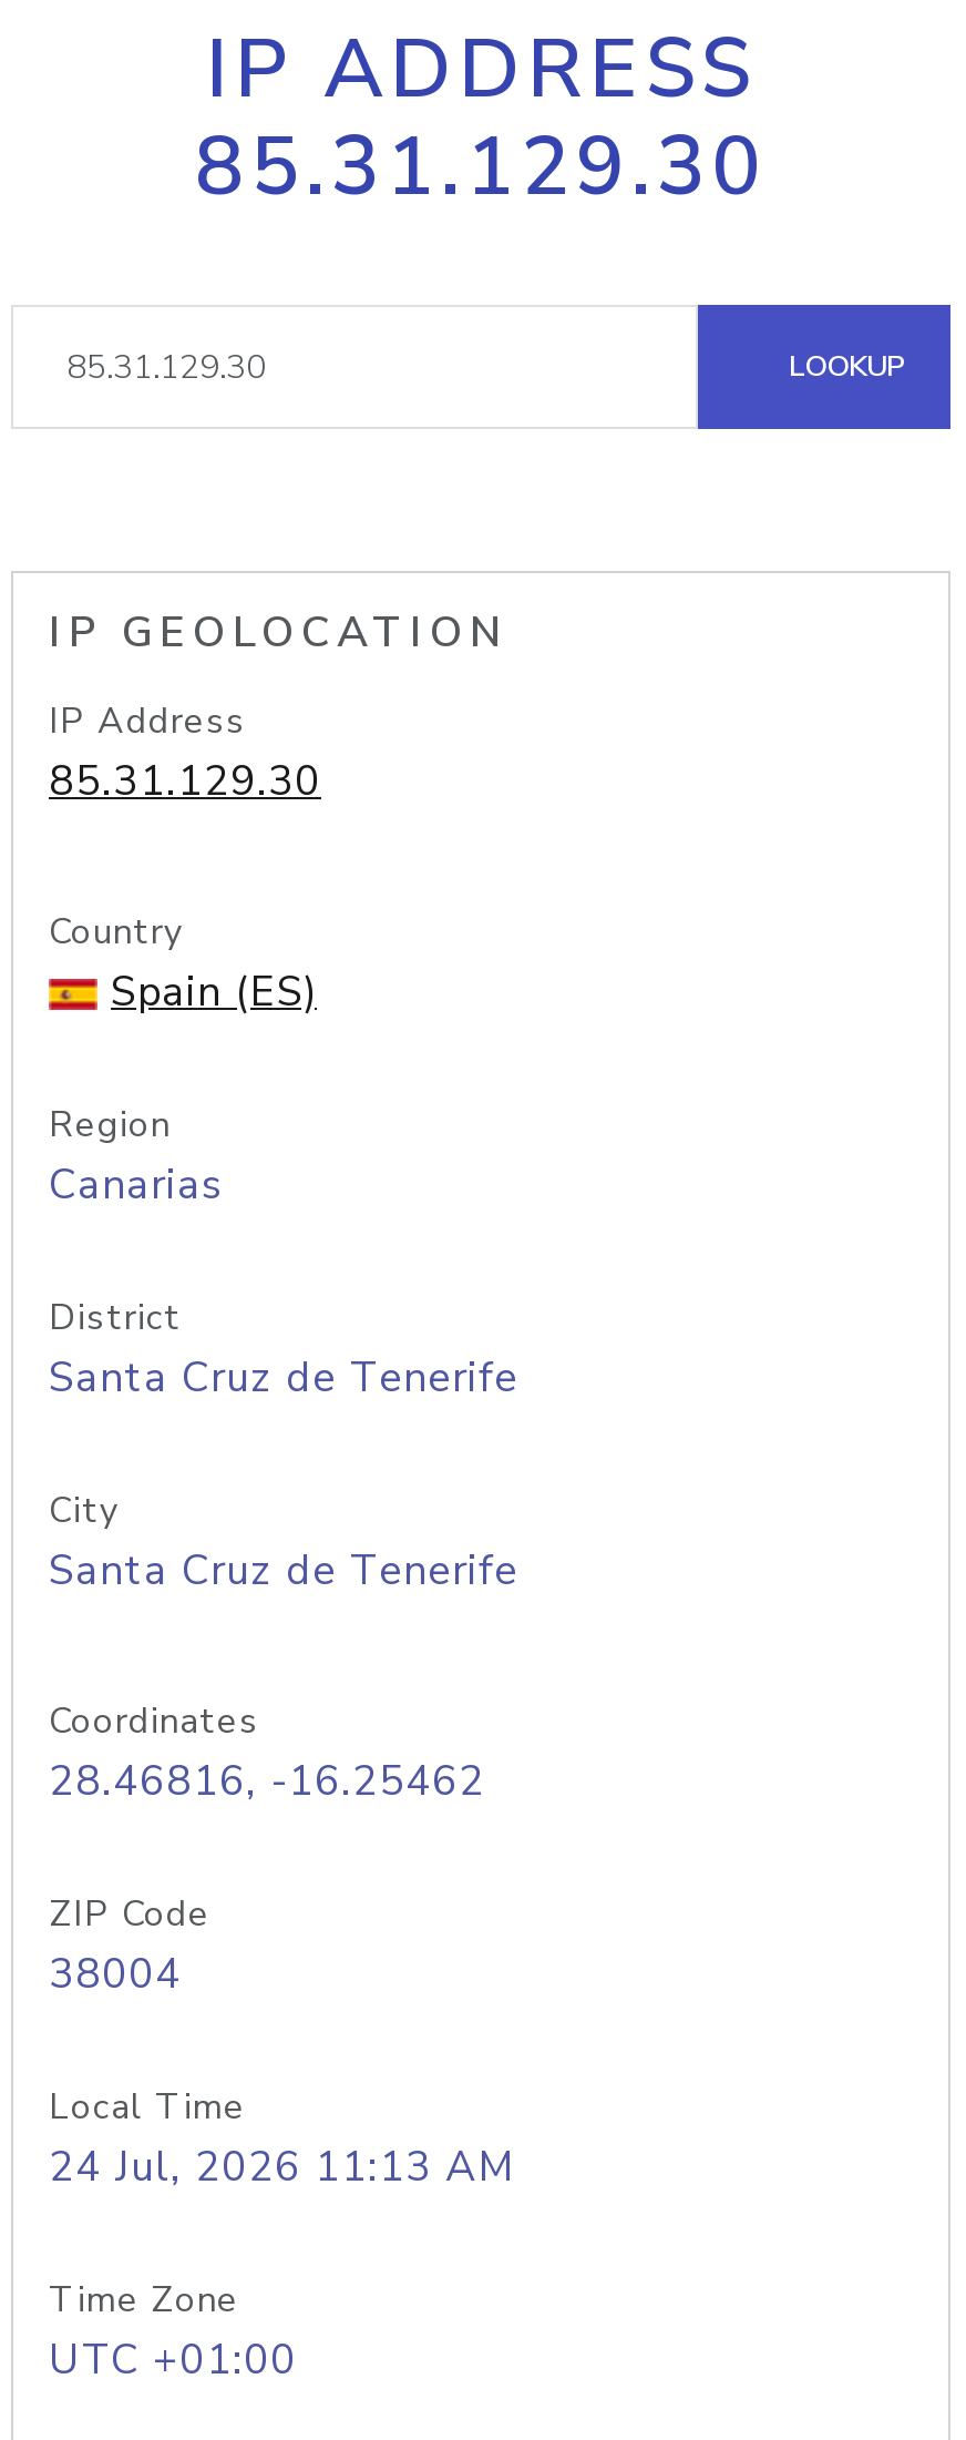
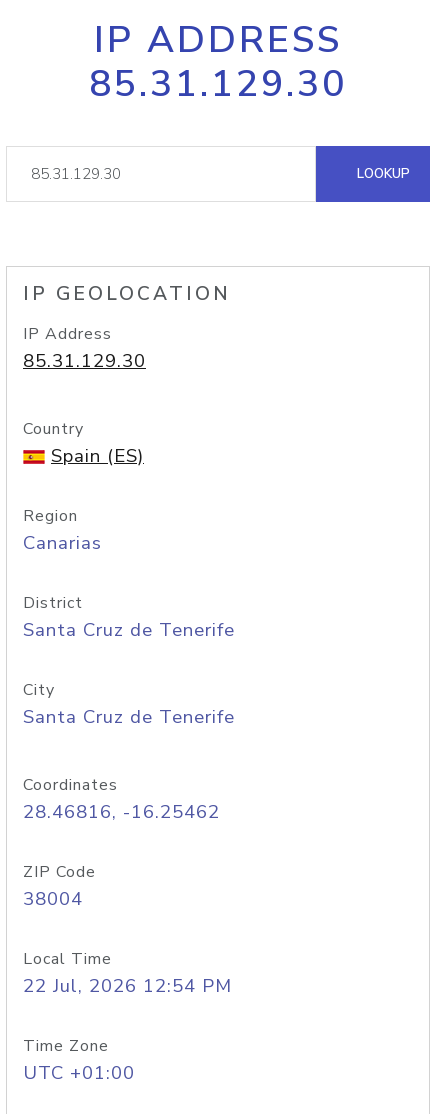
[49,2138,516,2196] 24 Jul, 2026 11:13 AM -> [23,973,232,999] 22 Jul, 2026 12:54 PM

